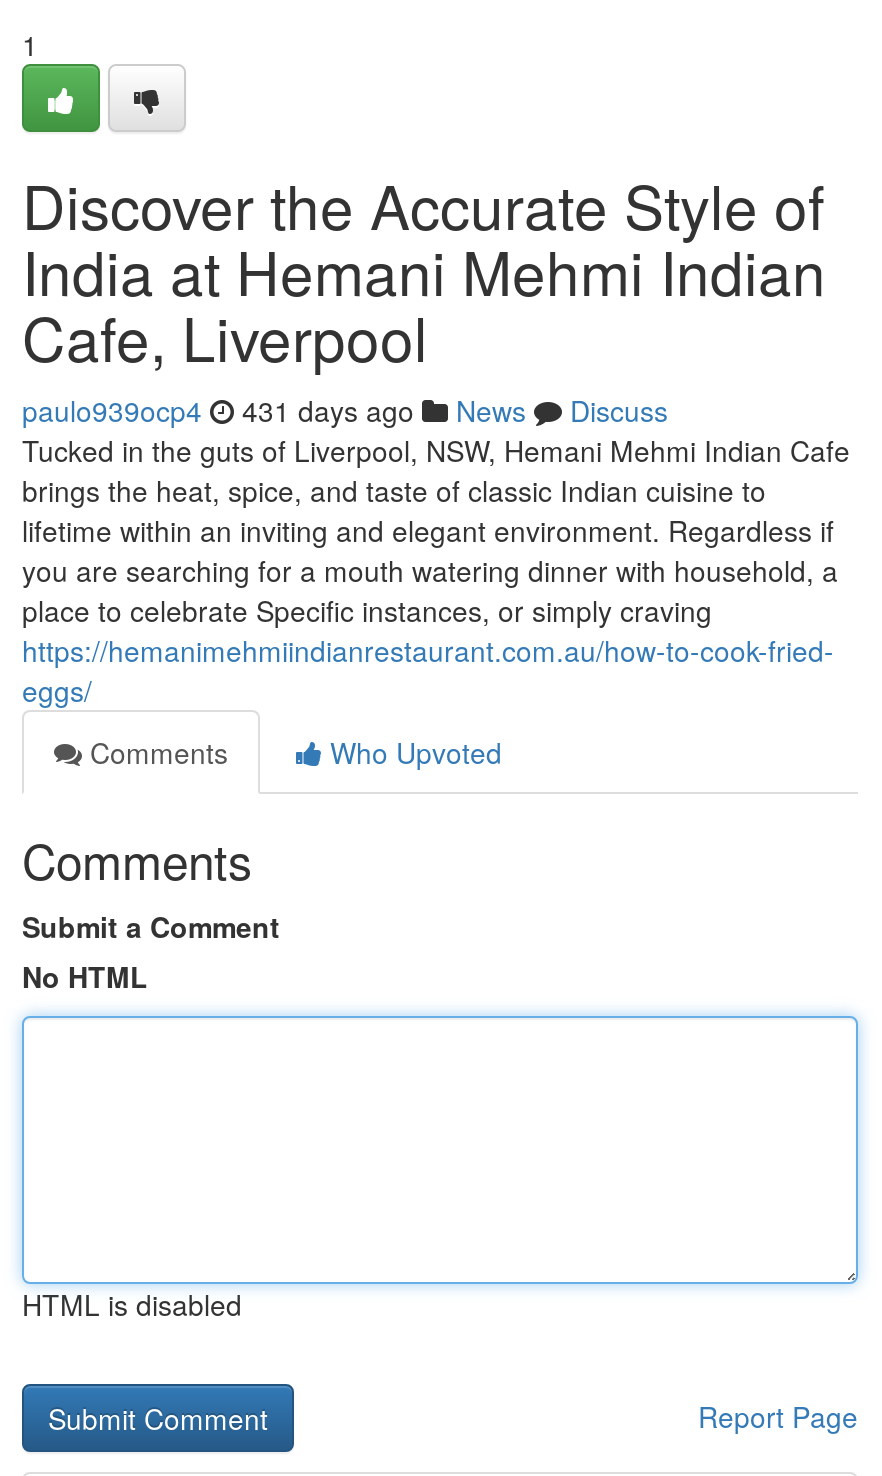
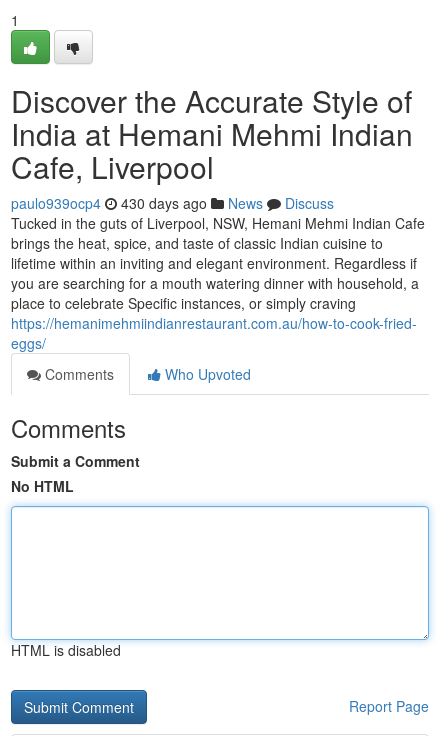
[22,390,668,430] paulo939ocp4 431 days ago News Discuss -> [11,193,334,213] paulo939ocp4 430 days ago News Discuss

